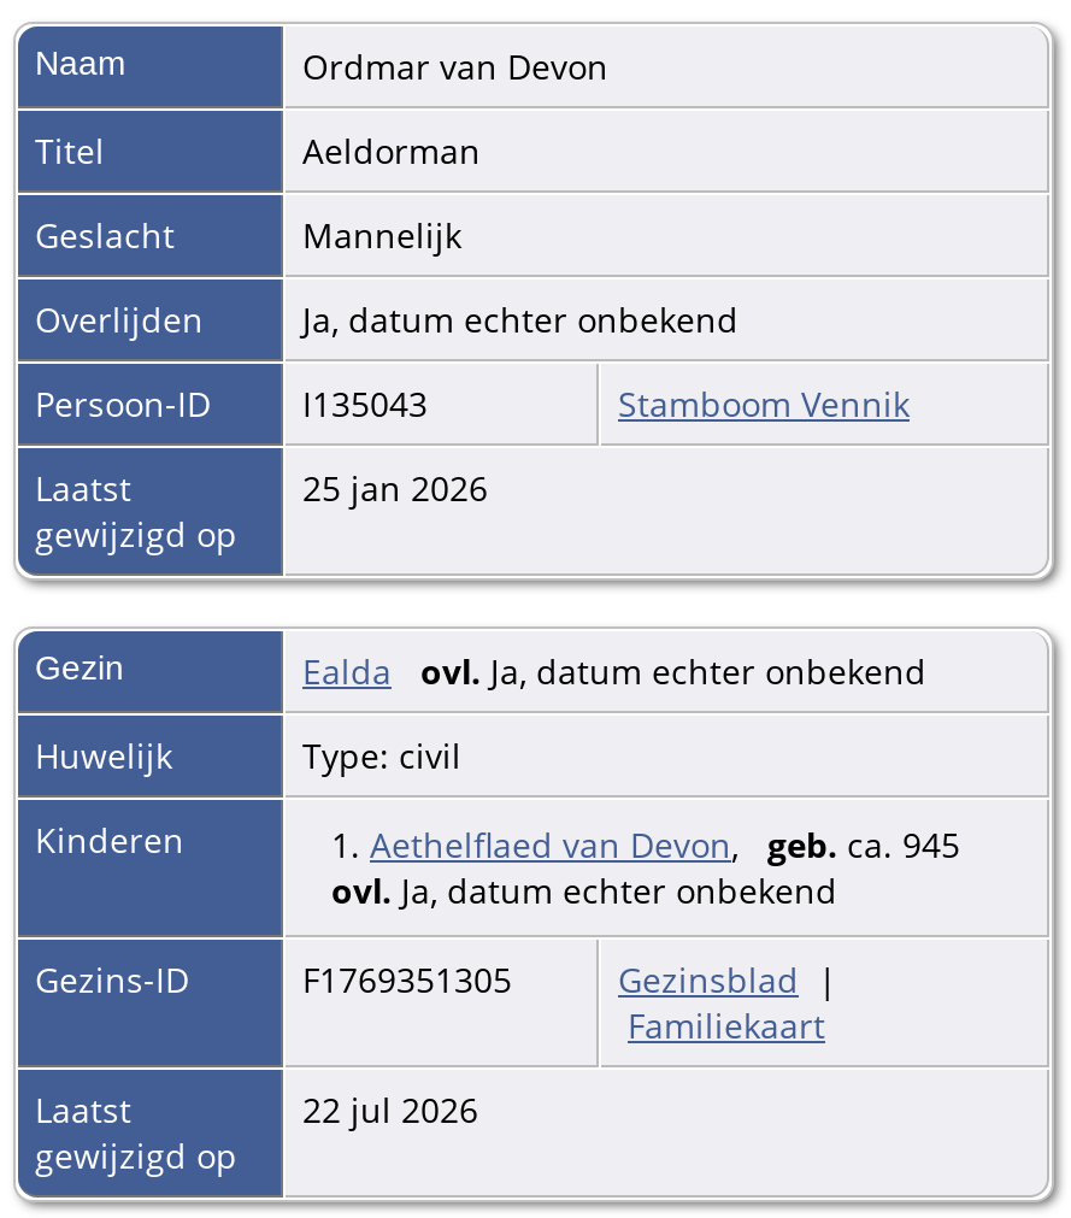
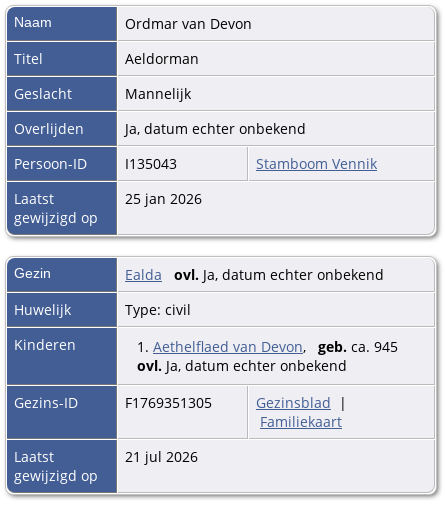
[302,1086,488,1131] 22 jul 2026 -> [125,447,202,466] 21 jul 2026

